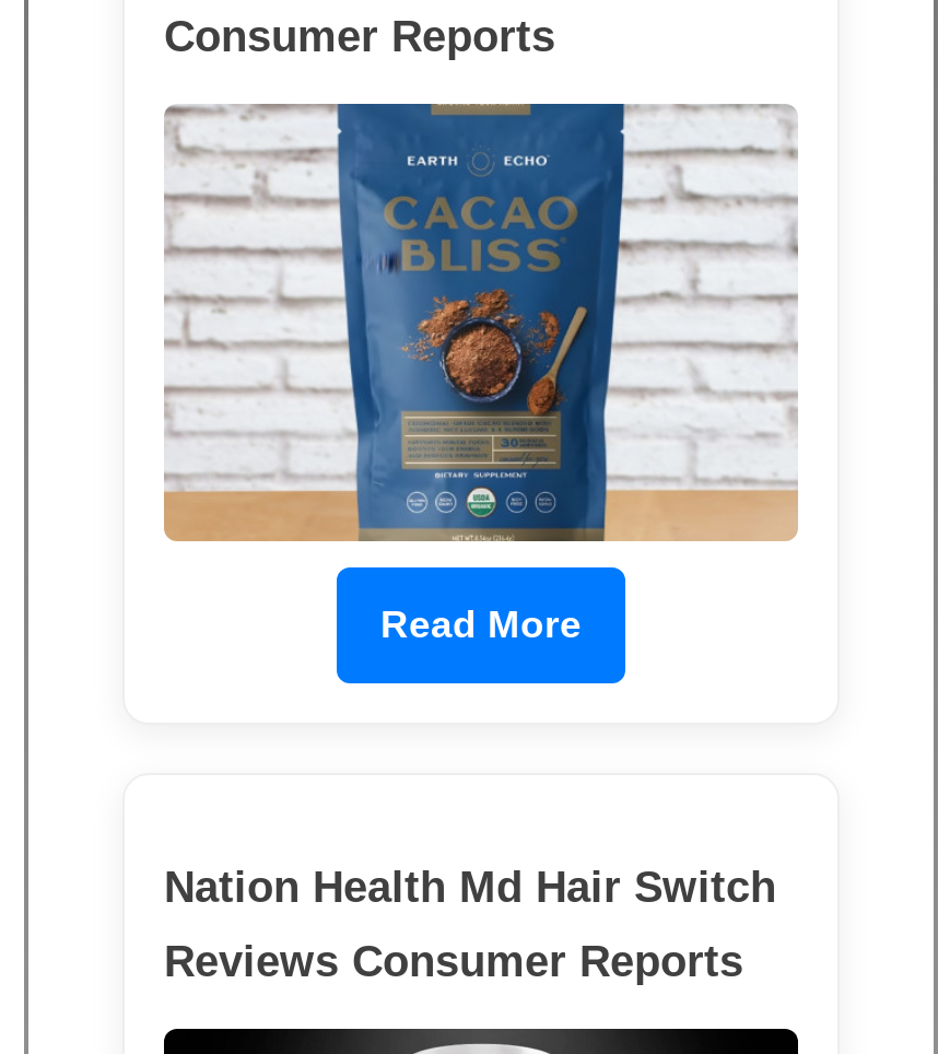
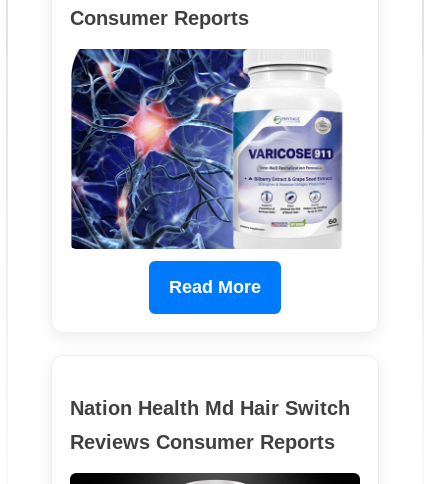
[162,103,800,542] [image] -> [70,48,360,250] [image]

